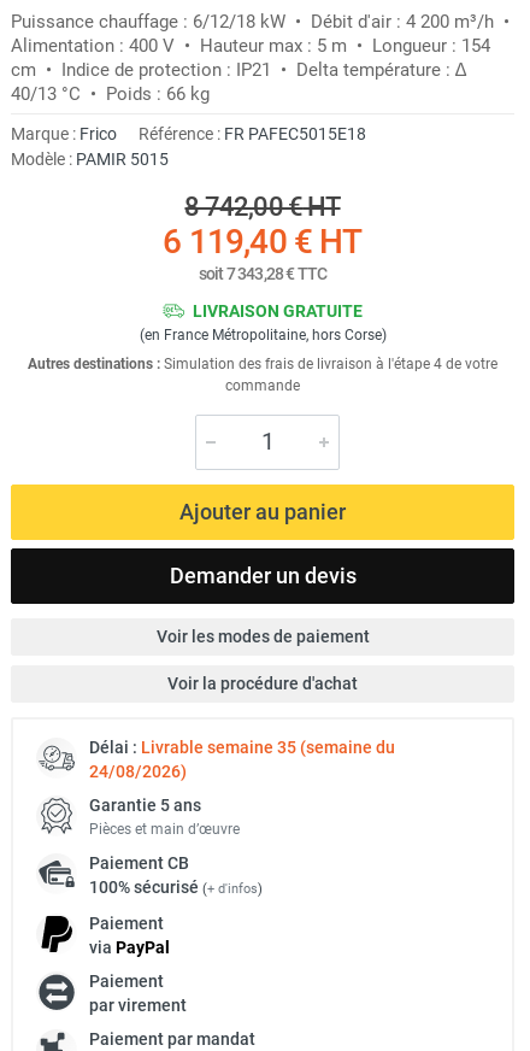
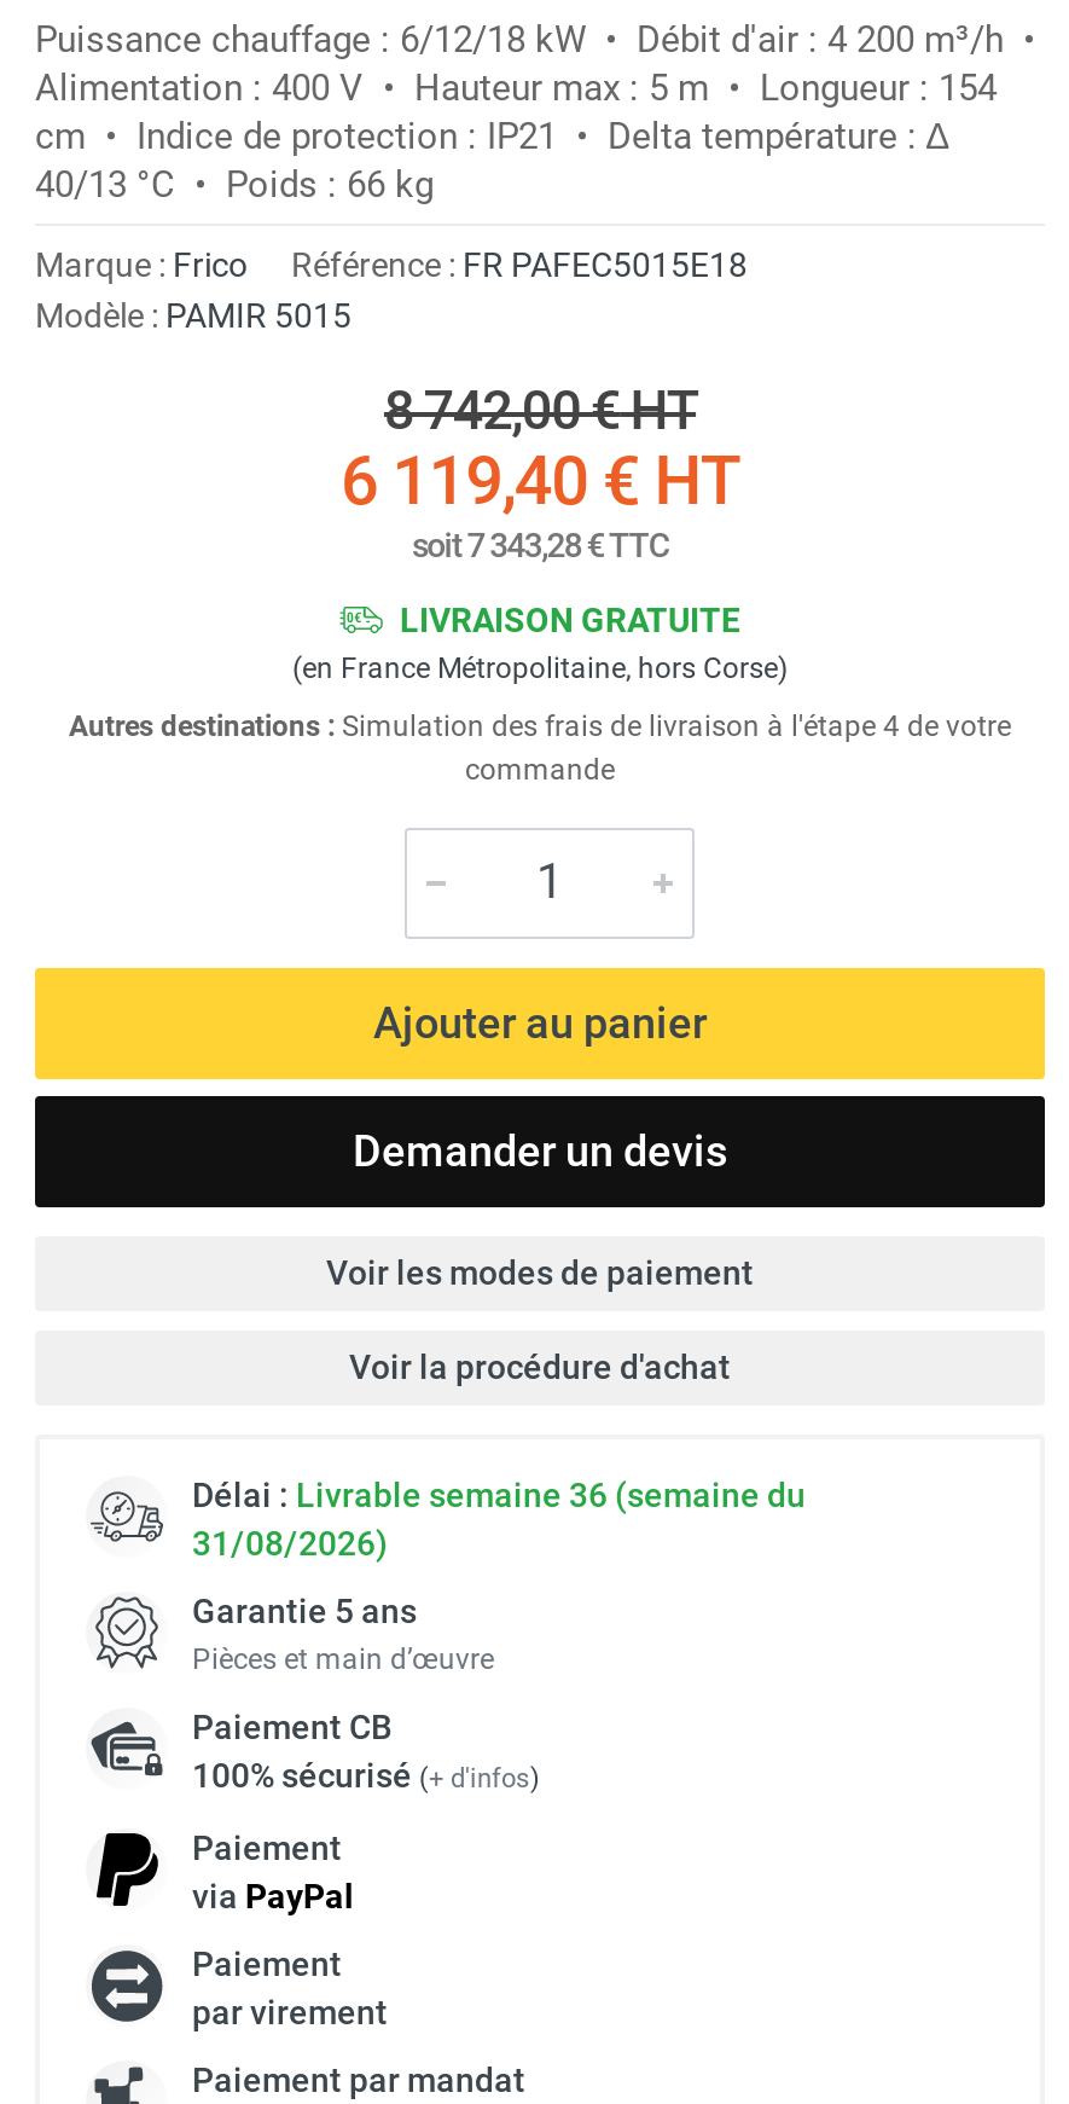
[89,737,395,756] Délai : Livrable semaine 35 (semaine du -> [192,1474,806,1513] Délai : Livrable semaine 36 (semaine du
[89,761,187,780] 24/08/2026) -> [192,1523,388,1561] 31/08/2026)

